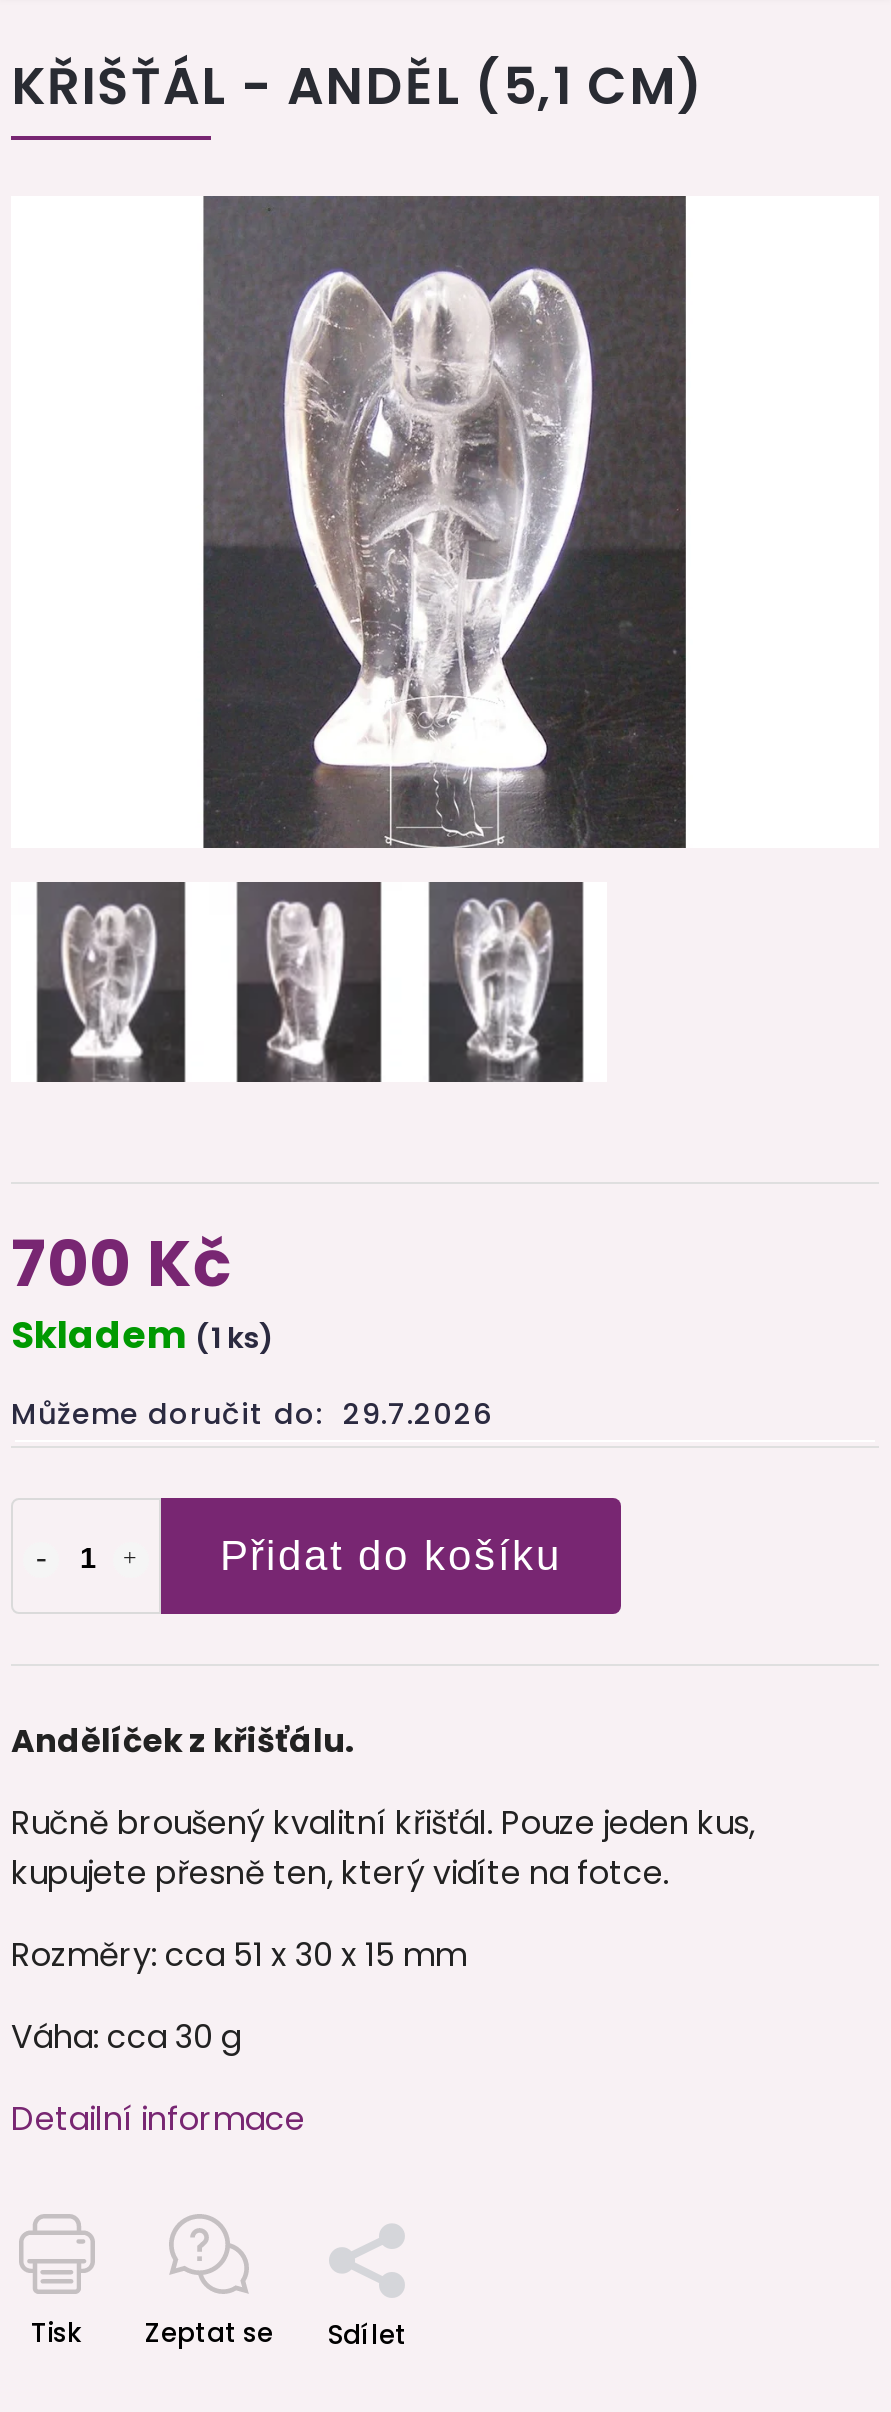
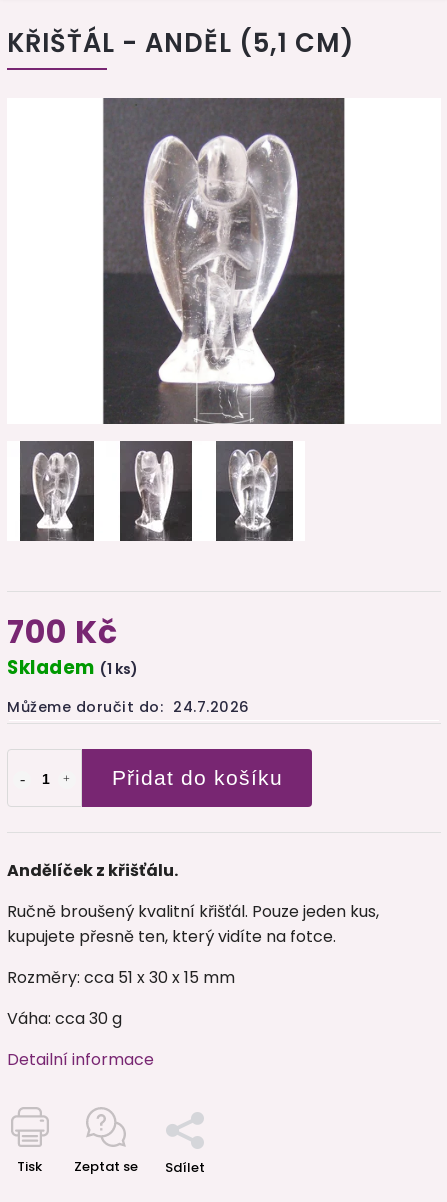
[11,1393,494,1433] Můžeme doručit do: 29.7.2026 -> [7,696,249,716] Můžeme doručit do: 24.7.2026

